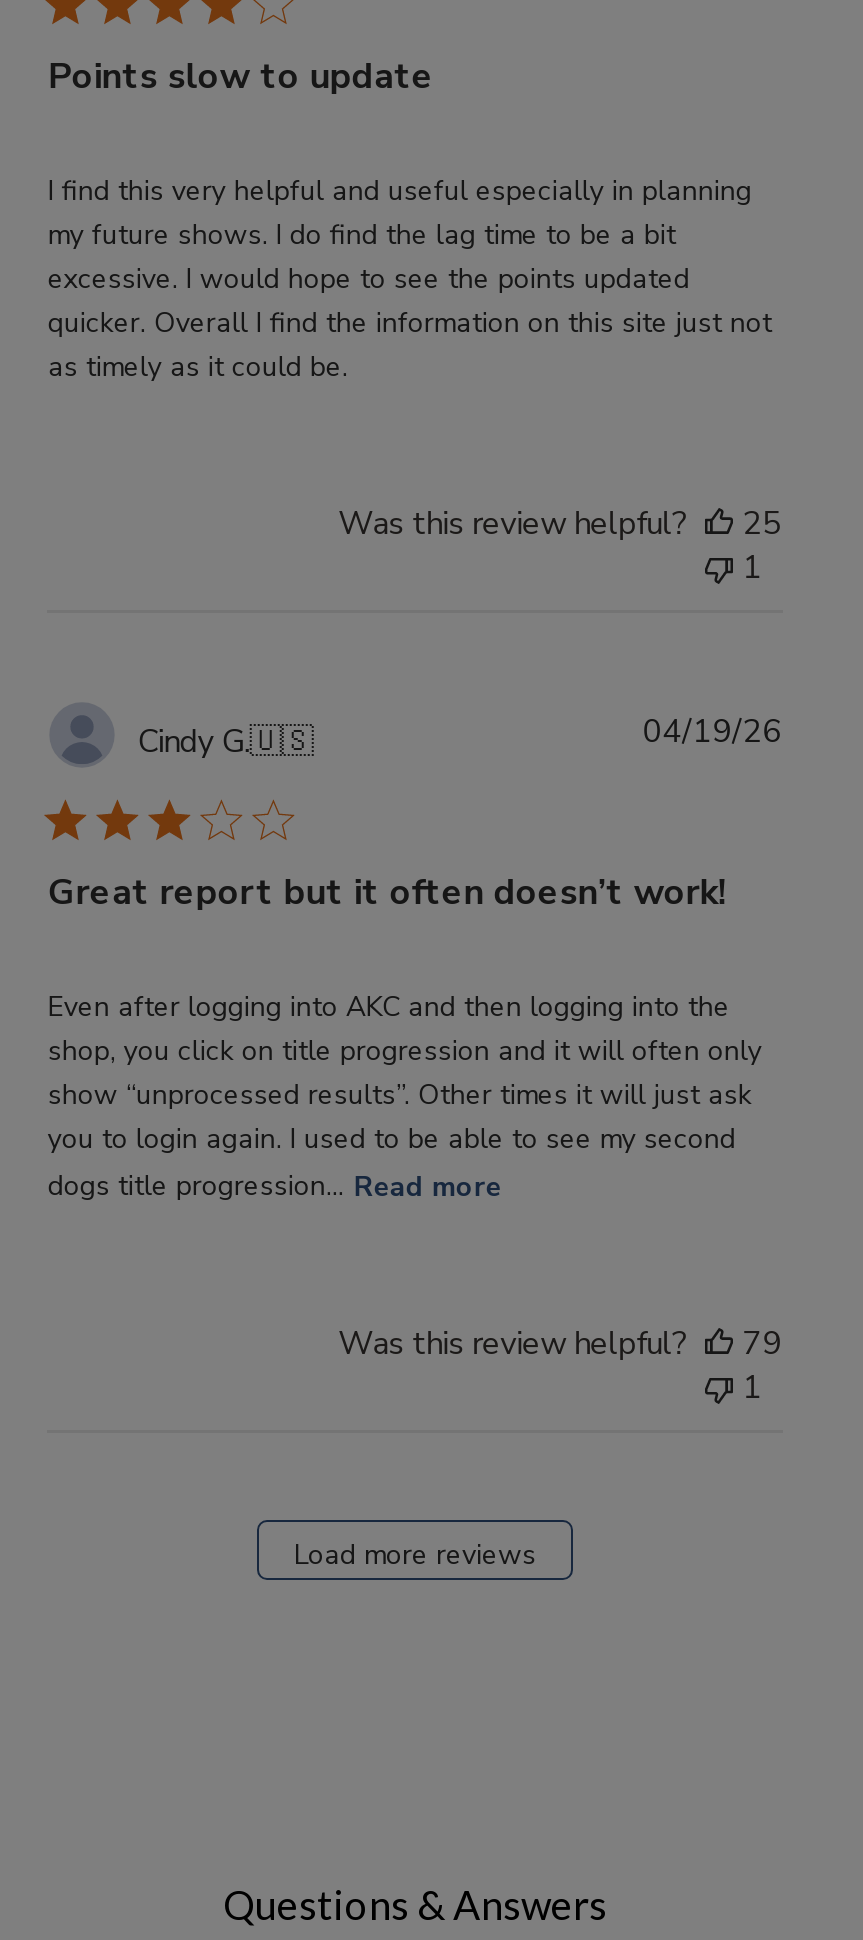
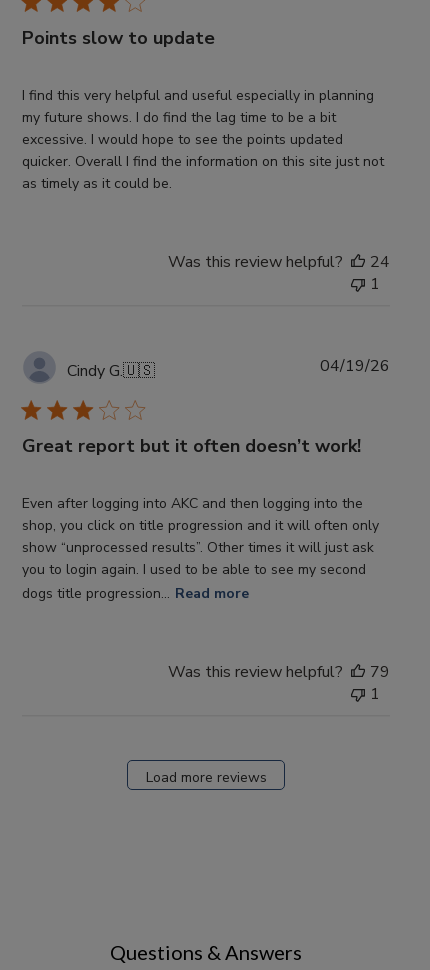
[338,502,782,546] Was this review helpful? 25 -> [168,251,390,273] Was this review helpful? 24

